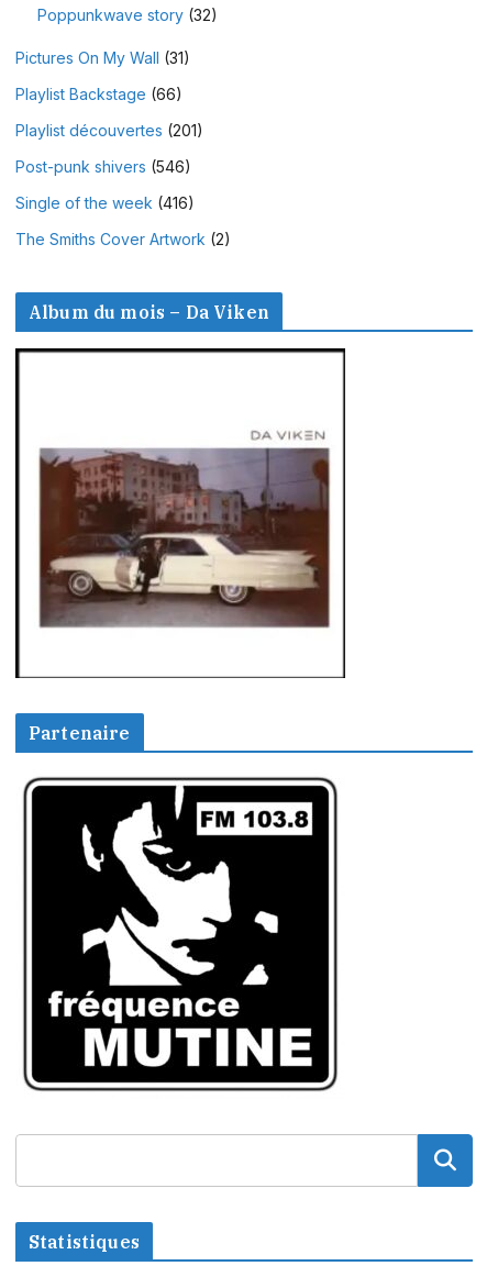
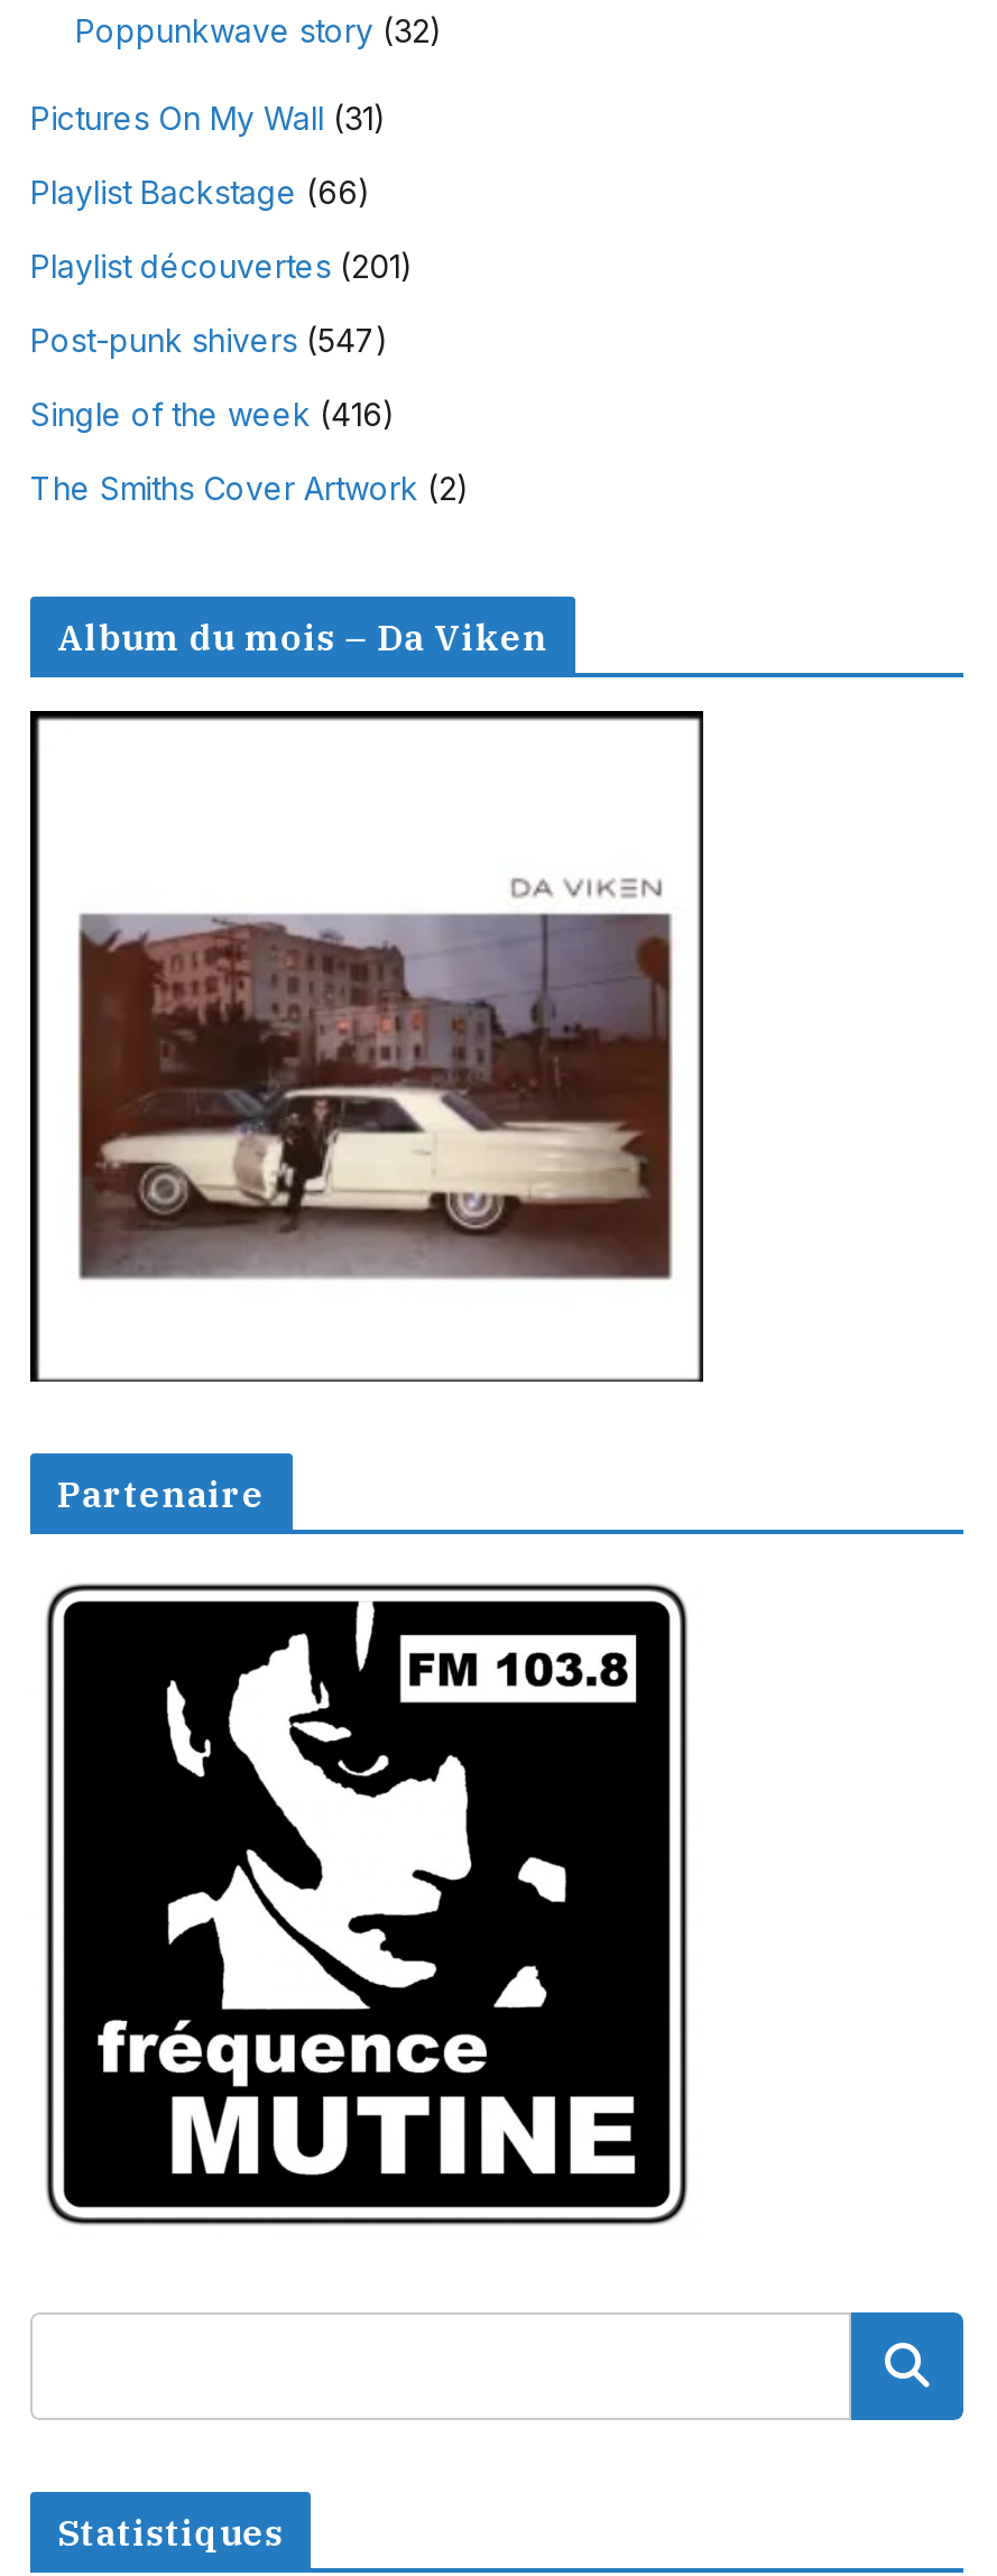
[15,157,191,176] Post-punk shivers (546) -> [30,321,389,360] Post-punk shivers (547)

